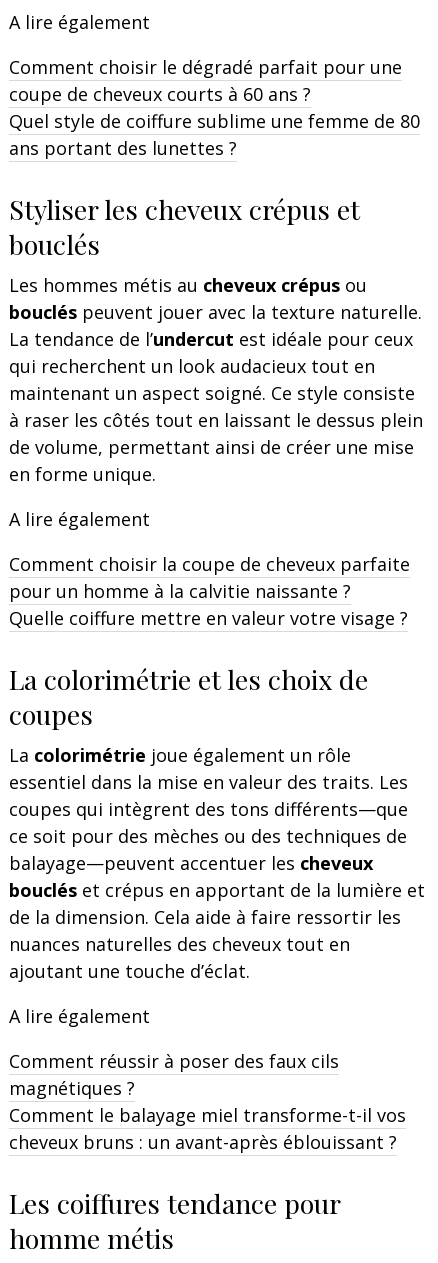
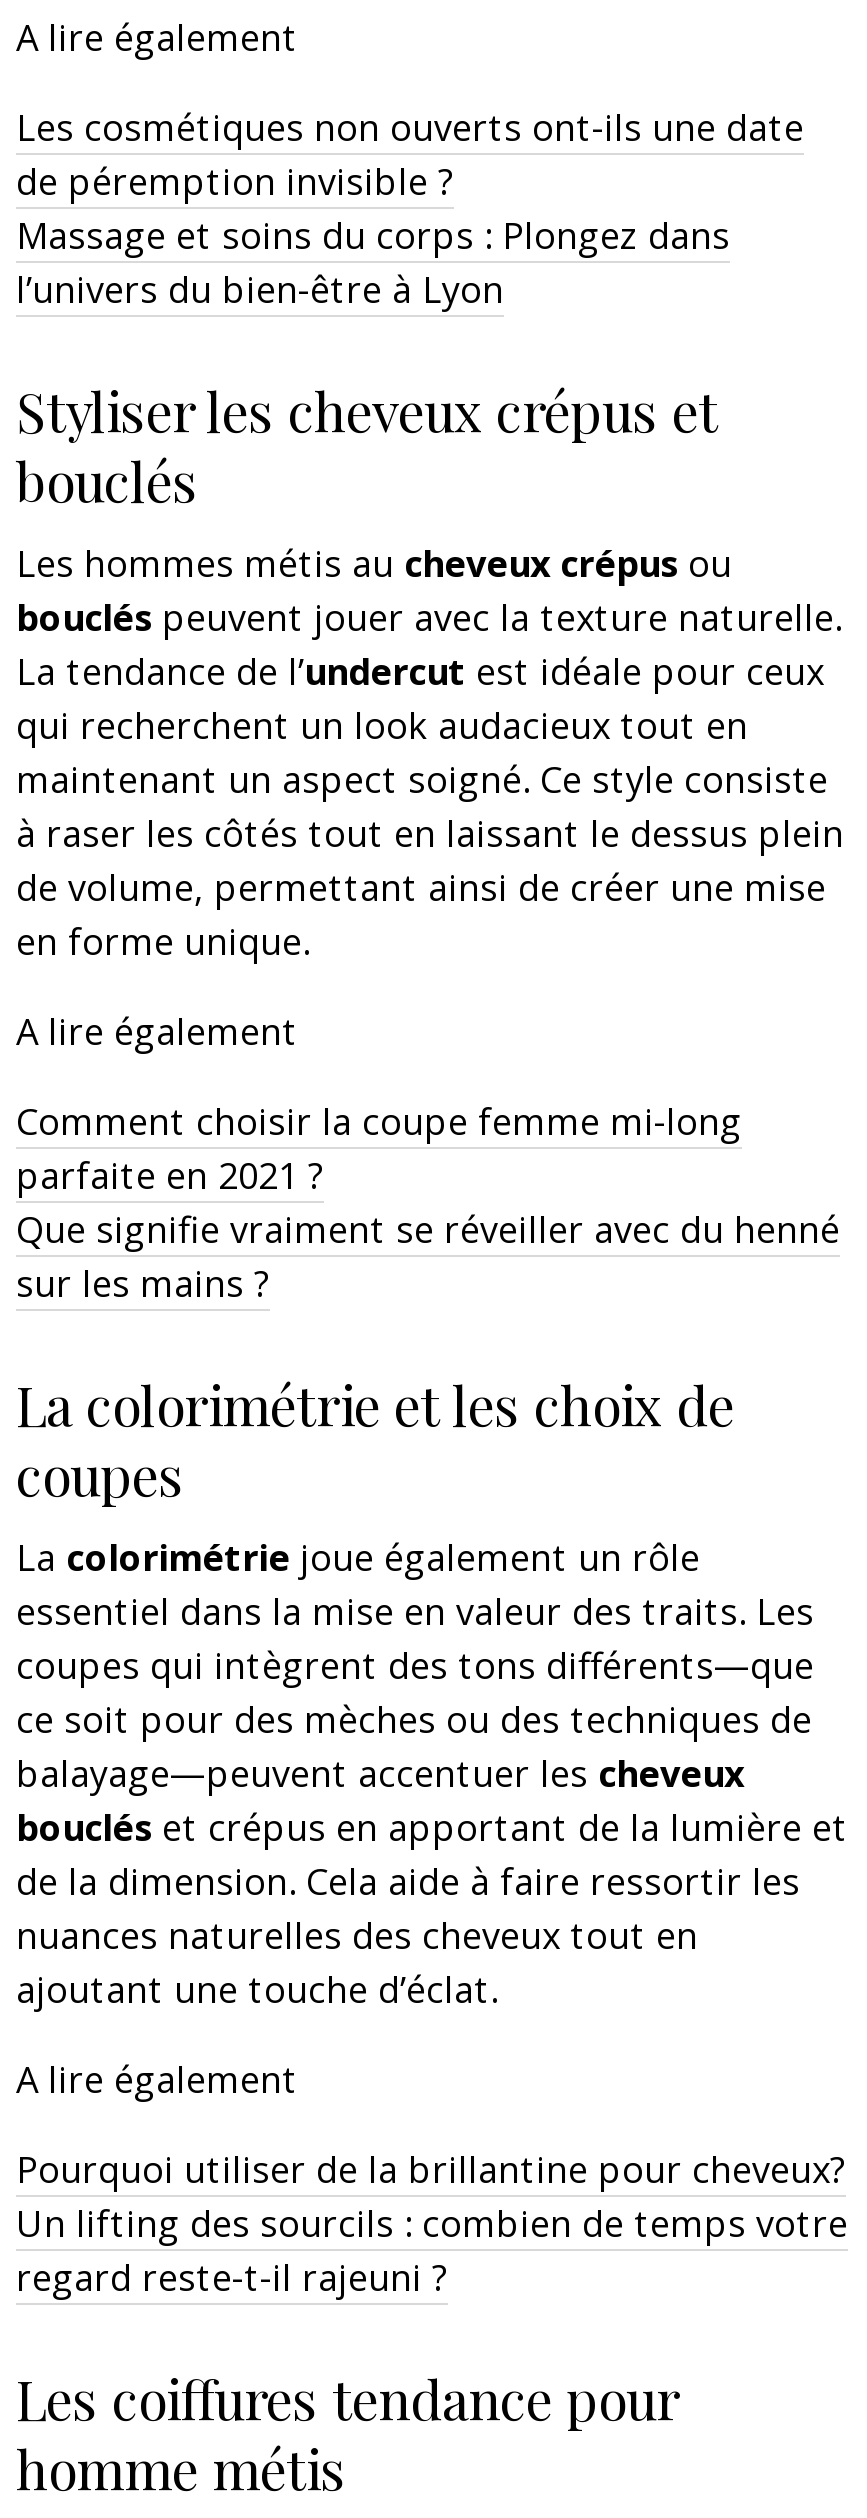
[9,55,420,160] Comment choisir le dégradé parfait pour une | coupe de cheveux courts à 60 ans ? | Quel style de coiffure sublime une femme de 80 | ans portant des lunettes ? -> [16,103,804,313] Les cosmétiques non ouverts ont-ils une date | de péremption invisible ? | Massage et soins du corps : Plongez dans | l’univers du bien-être à Lyon
[9,552,410,630] Comment choisir la coupe de cheveux parfaite | pour un homme à la calvitie naissante ? | Quelle coiffure mettre en valeur votre visage ? -> [16,1097,840,1307] Comment choisir la coupe femme mi-long | parfaite en 2021 ? | Que signifie vraiment se réveiller avec du henné | sur les mains ?
moved [9,661,425,1028] -> [16,1369,848,2103]: La colorimétrie et les choix de | coupes | La colorimétrie joue également un rôle | ... | ajoutant une touche d’éclat. | A lire également
[9,1049,406,1154] Comment réussir à poser des faux cils | magnétiques ? | Comment le balayage miel transforme-t-il vos | cheveux bruns : un avant-après éblouissant ? -> [16,2145,848,2301] Pourquoi utiliser de la brillantine pour cheveux? | Un lifting des sourcils : combien de temps votre | regard reste-t-il rajeuni ?

